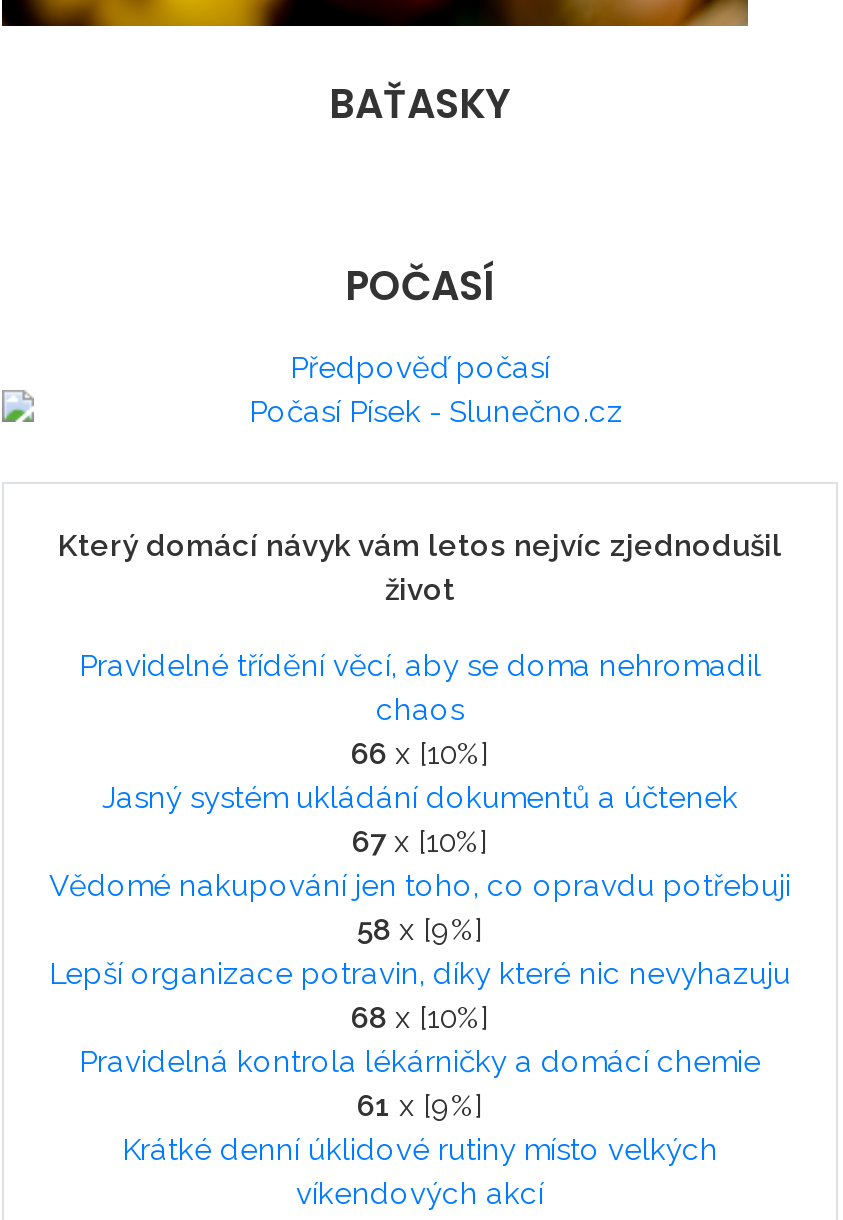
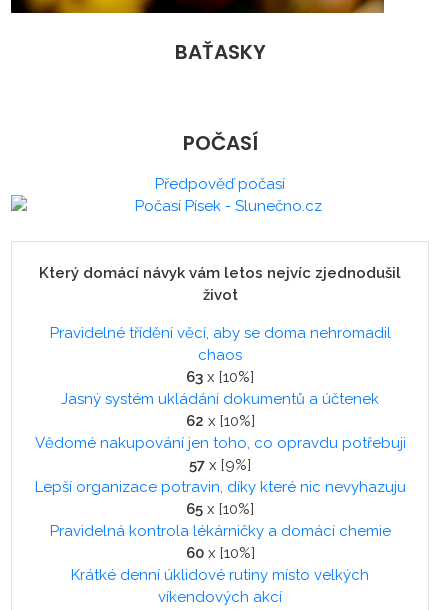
[351,737,489,773] 66 x [10%] -> [186,368,254,386] 63 x [10%]
[352,825,488,861] 67 x [10%] -> [185,412,254,430] 62 x [10%]
[357,913,483,949] 58 x [9%] -> [189,456,251,474] 57 x [9%]
[351,1001,489,1037] 68 x [10%] -> [186,500,254,518] 65 x [10%]
[357,1089,483,1125] 61 x [9%] -> [185,544,254,562] 60 x [10%]

